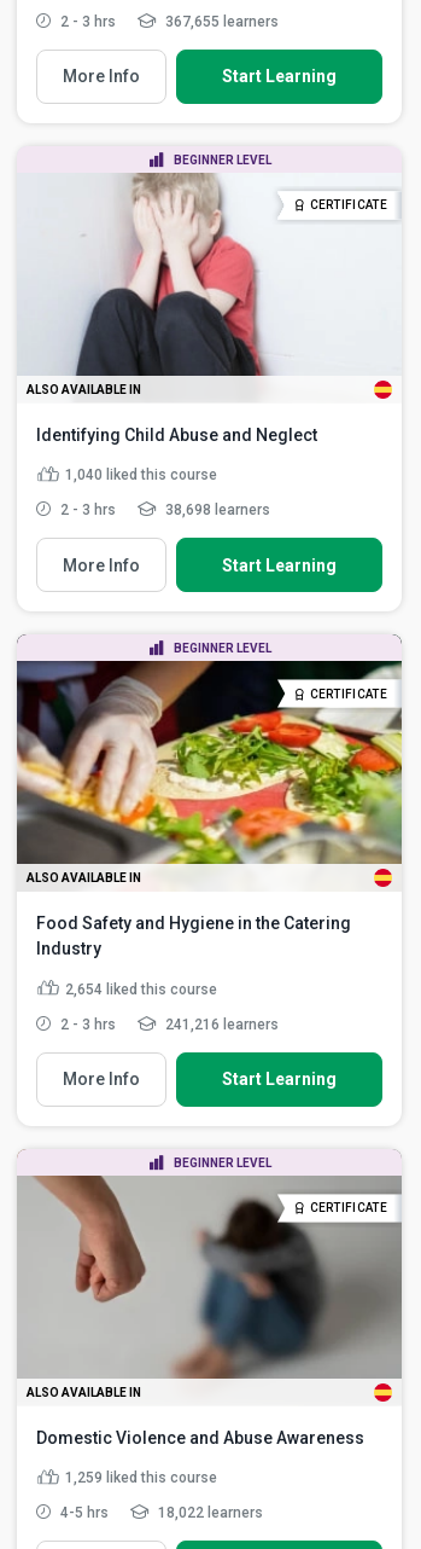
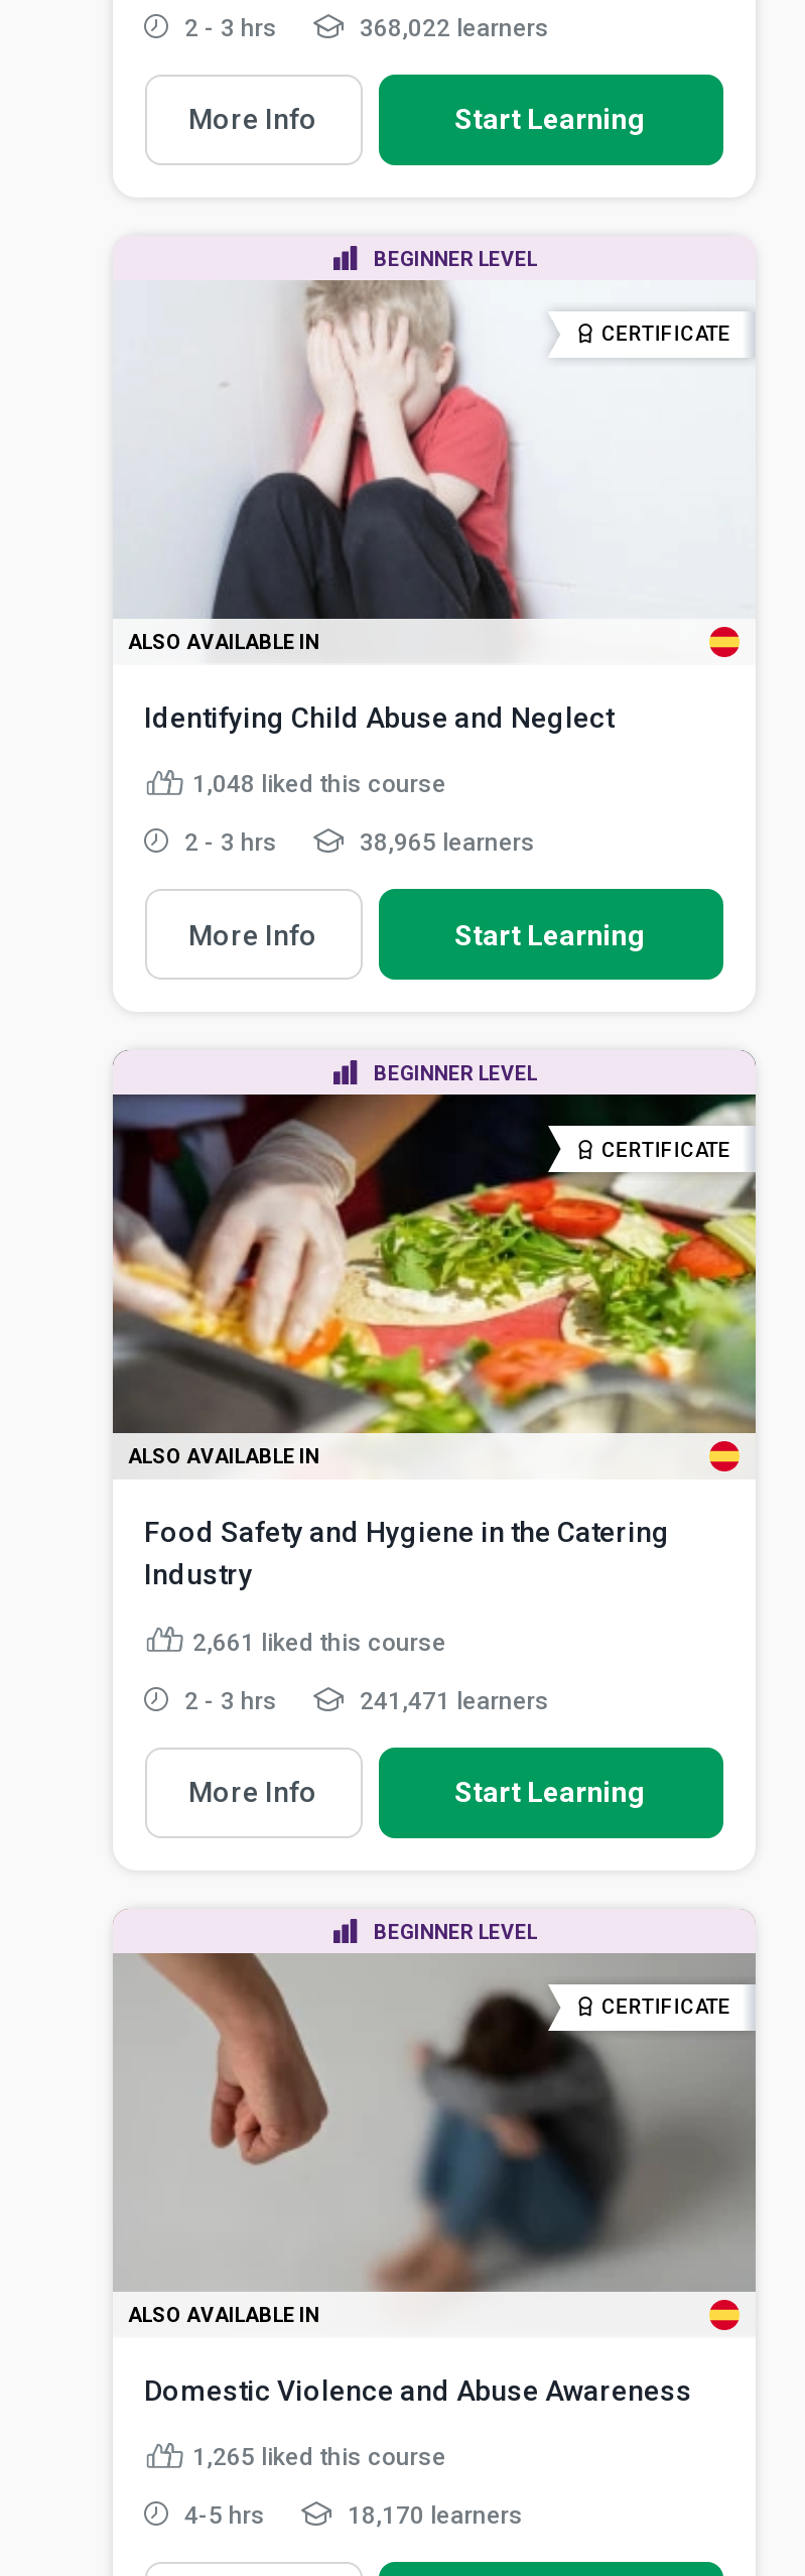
[161,13,278,30] 367,655 learners -> [354,13,549,41] 368,022 learners
[65,467,217,484] 1,040 liked this course -> [192,770,446,799] 1,048 liked this course
[161,501,270,518] 38,698 learners -> [354,828,535,857] 38,965 learners
[65,981,217,998] 2,654 liked this course -> [192,1628,446,1656] 2,661 liked this course
[161,1016,278,1032] 241,216 learners -> [354,1686,549,1714] 241,471 learners
[65,1469,217,1486] 1,259 liked this course -> [192,2443,446,2472] 1,265 liked this course
[154,1504,262,1521] 18,022 learners -> [342,2501,523,2530] 18,170 learners

